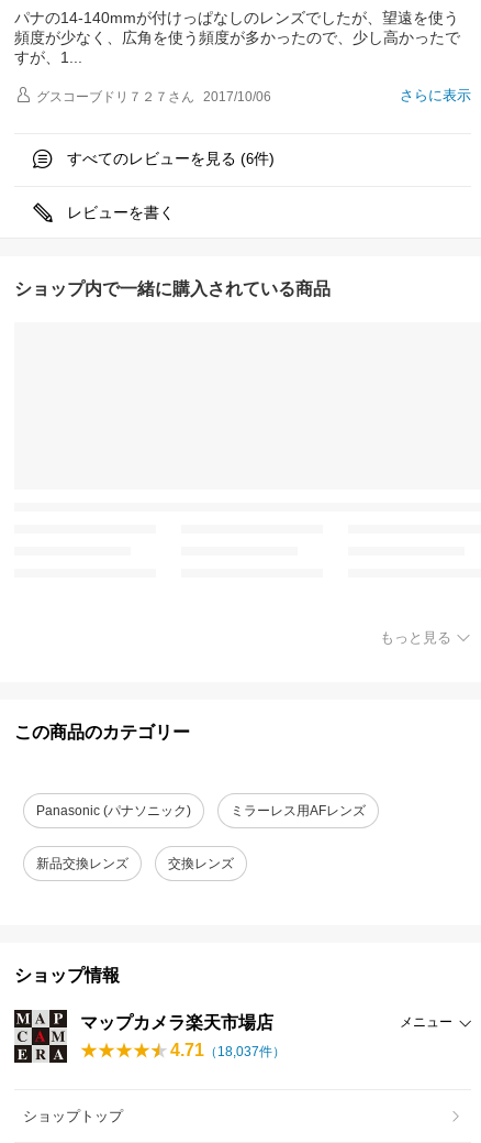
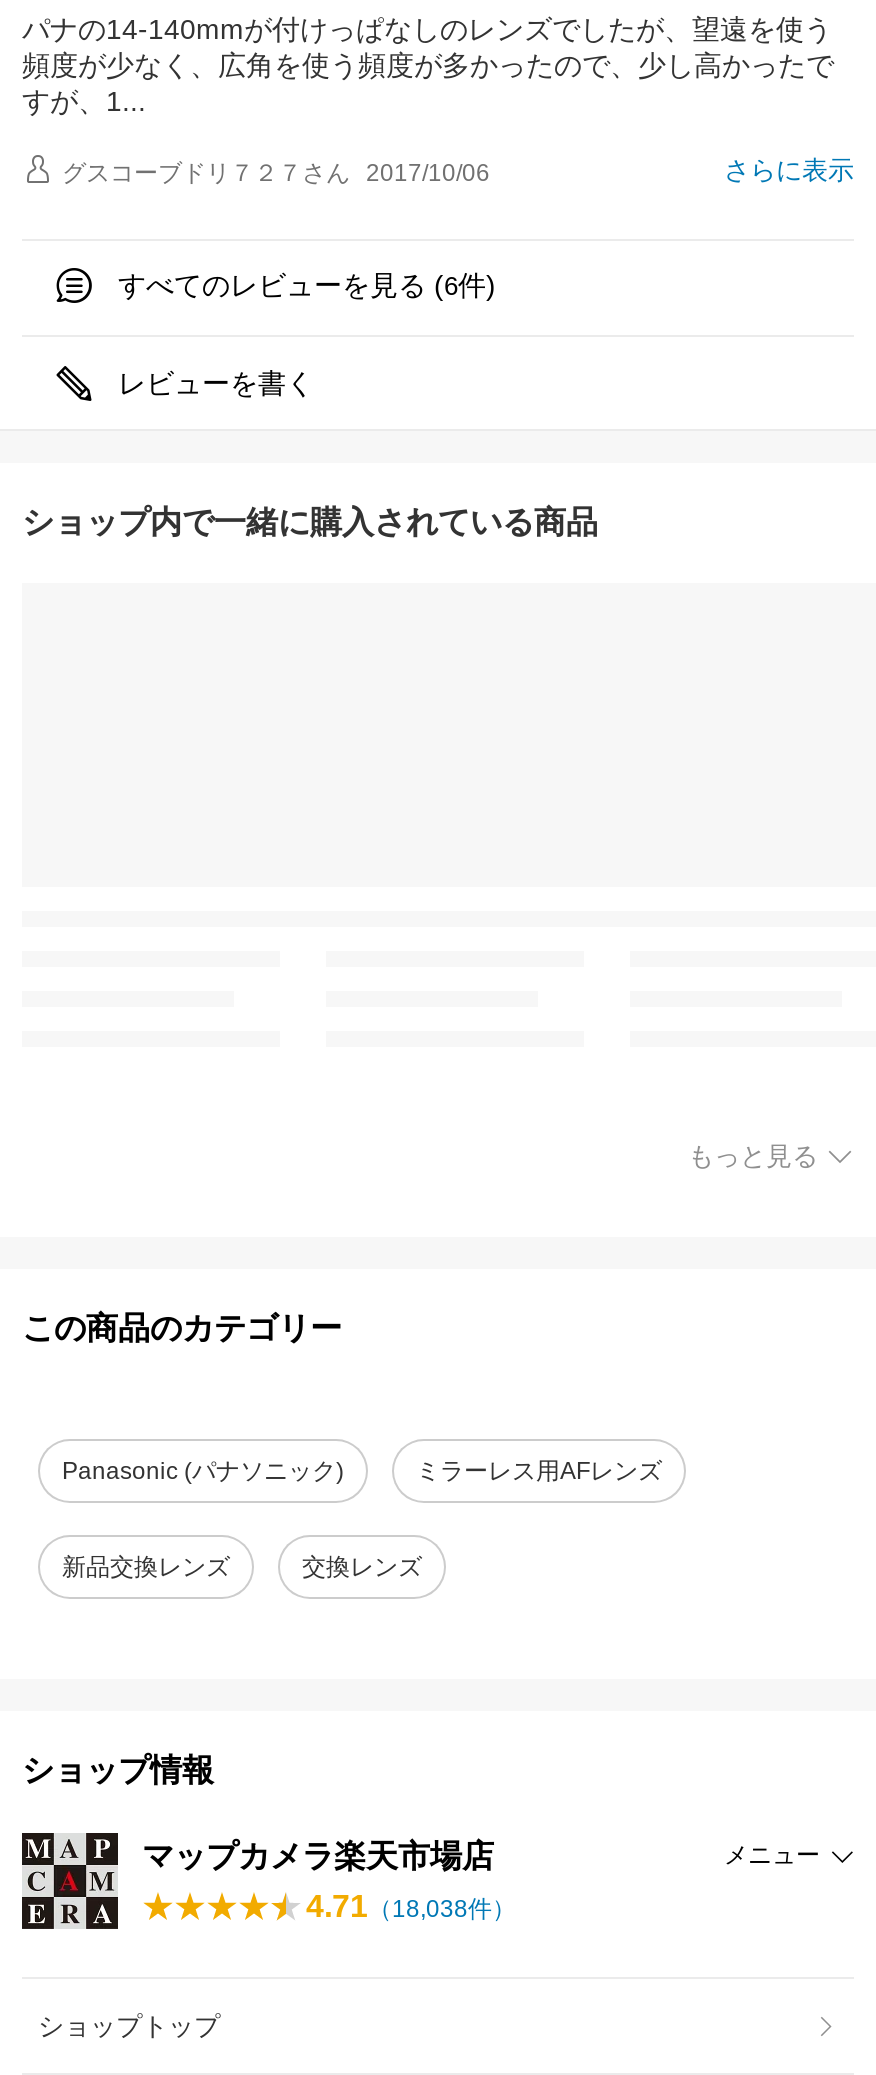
[170,1041,286,1059] 4.71（18,037件） -> [306,1889,516,1923] 4.71（18,038件）

